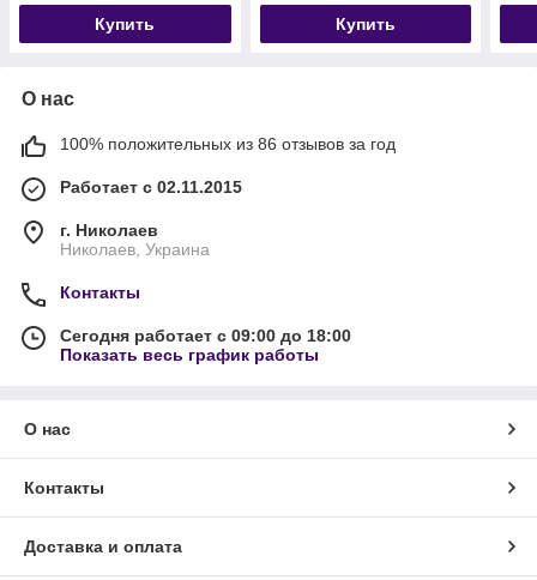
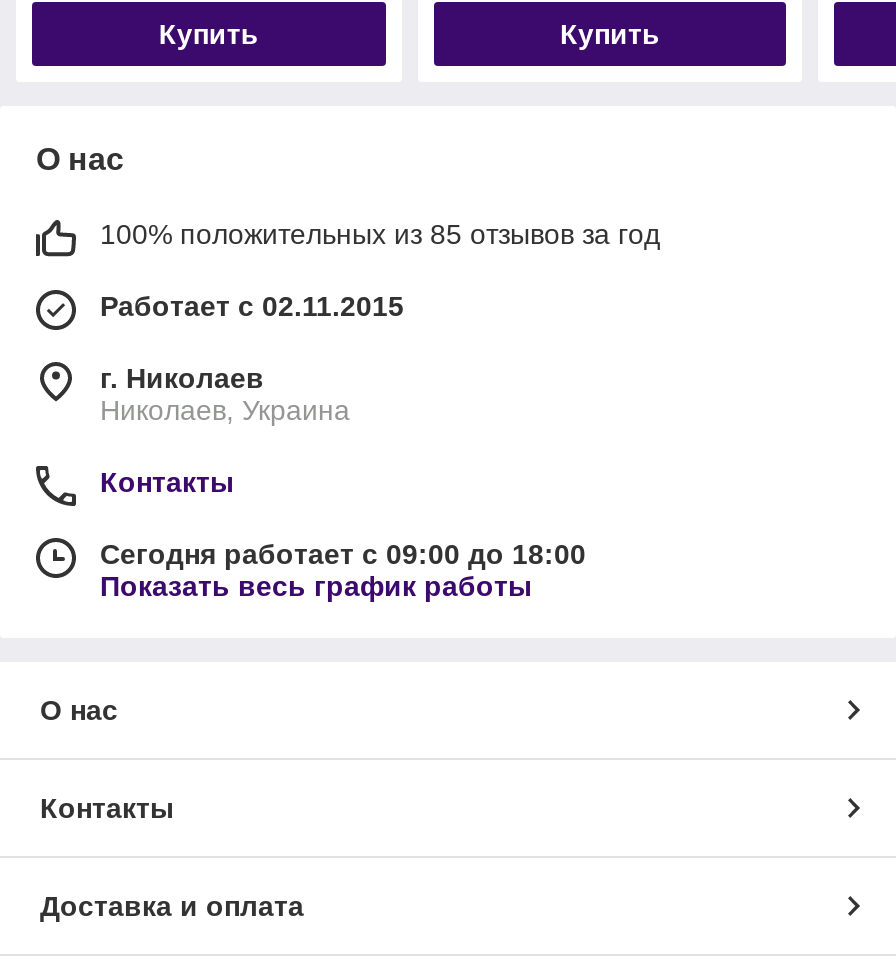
[60,134,396,153] 100% положительных из 86 отзывов за год -> [100,218,660,250] 100% положительных из 85 отзывов за год

